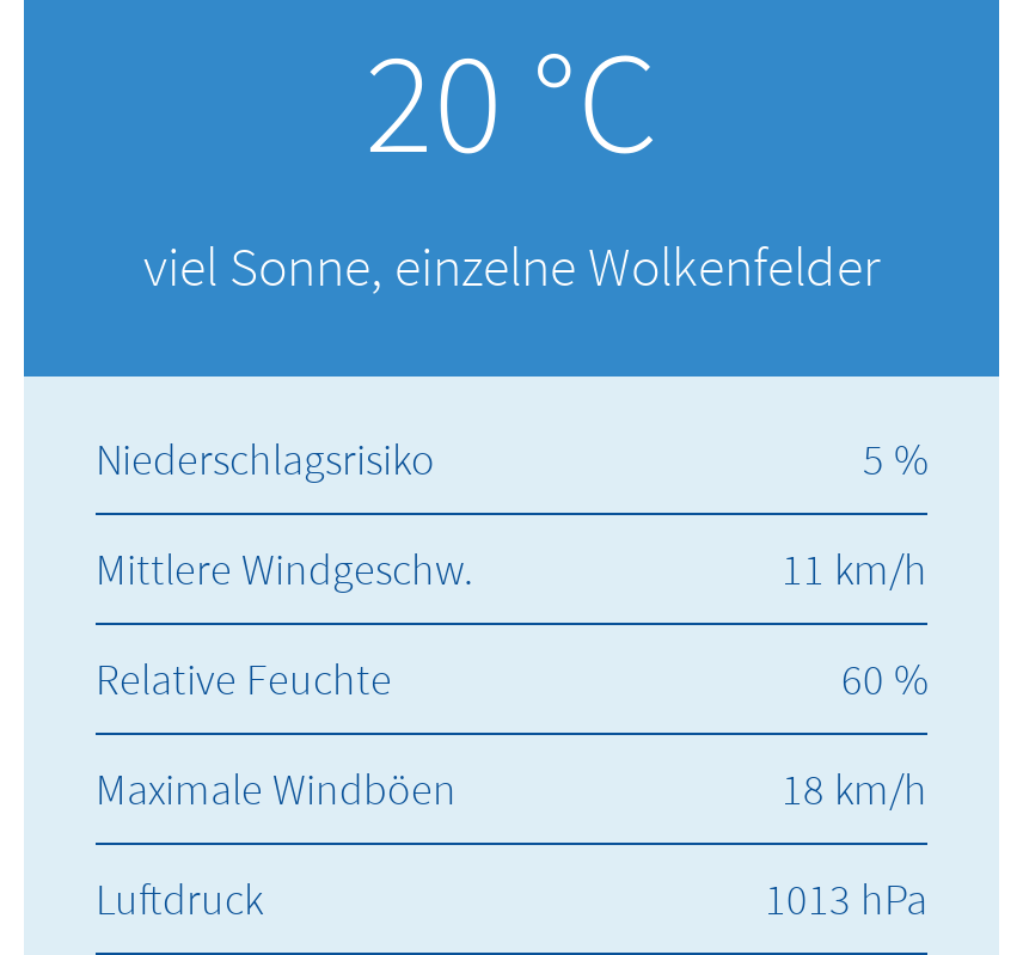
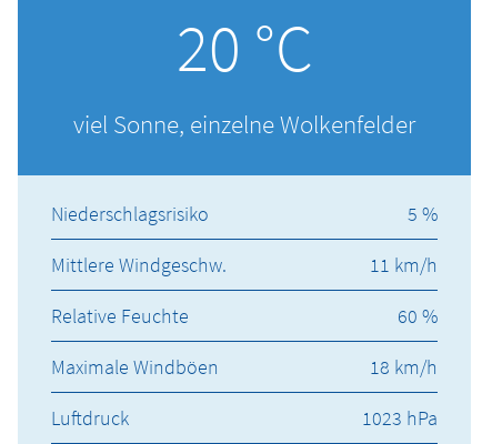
[765,872,927,927] 1013 hPa -> [362,405,438,431] 1023 hPa

